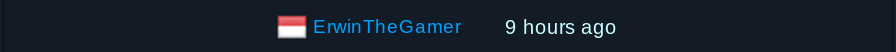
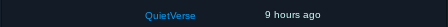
[313,14,461,36] ErwinTheGamer -> [144,10,195,21] QuietVerse

